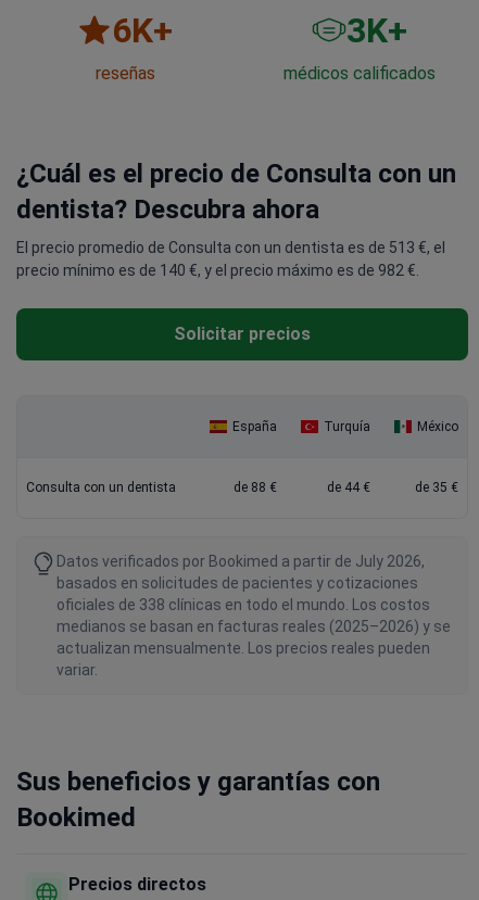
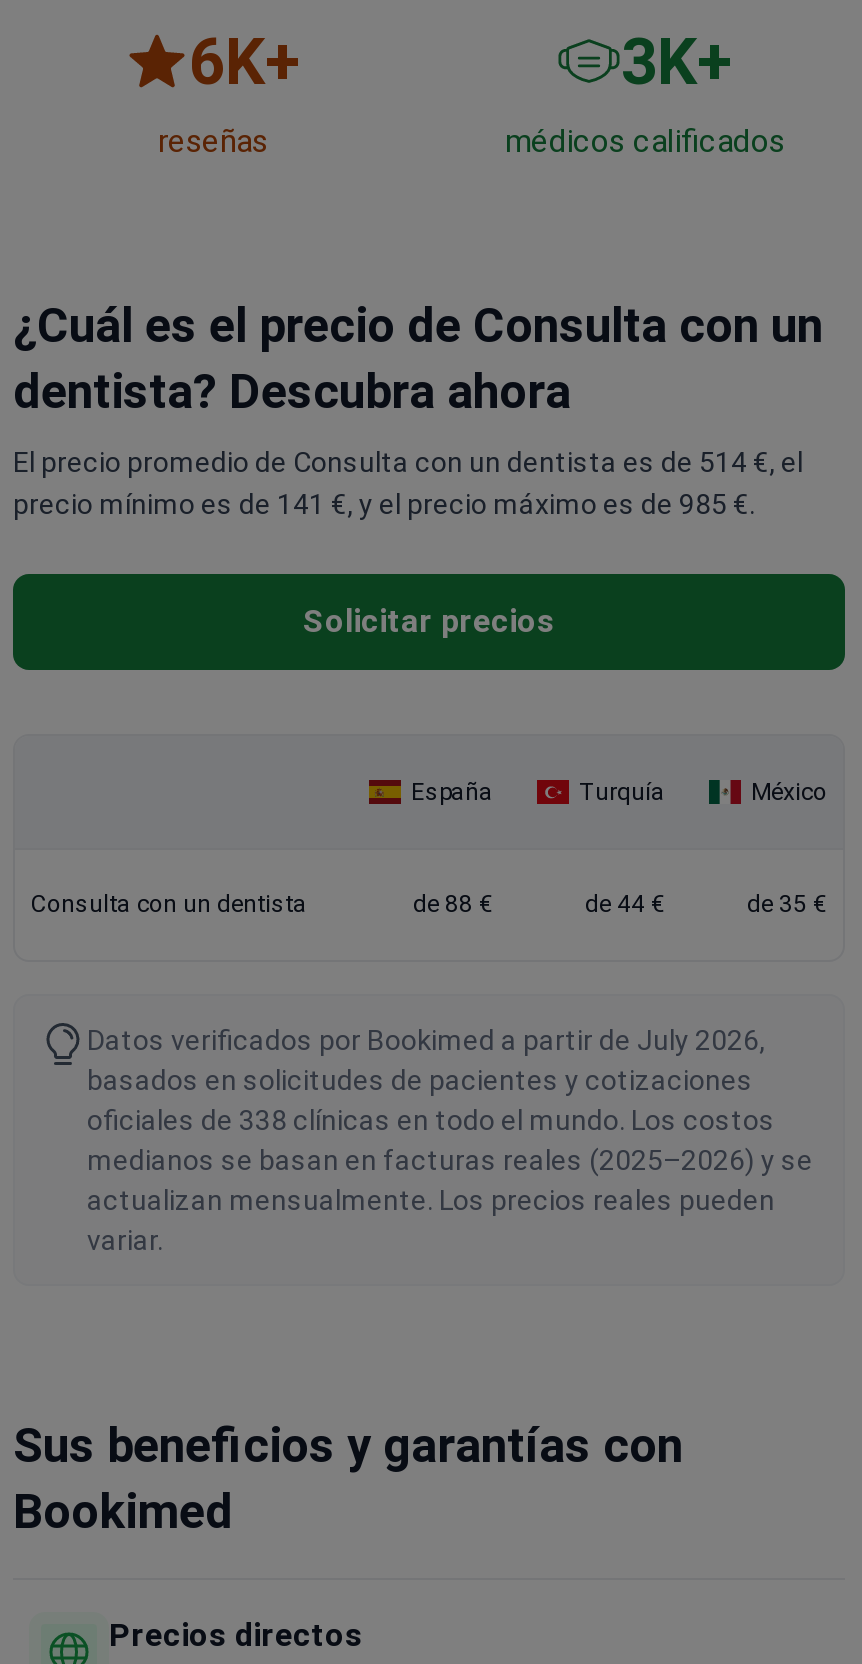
[16,239,445,256] El precio promedio de Consulta con un dentista es de 513 €, el -> [13,446,803,478] El precio promedio de Consulta con un dentista es de 514 €, el
[16,262,419,279] precio mínimo es de 140 €, y el precio máximo es de 982 €. -> [13,488,755,520] precio mínimo es de 141 €, y el precio máximo es de 985 €.

